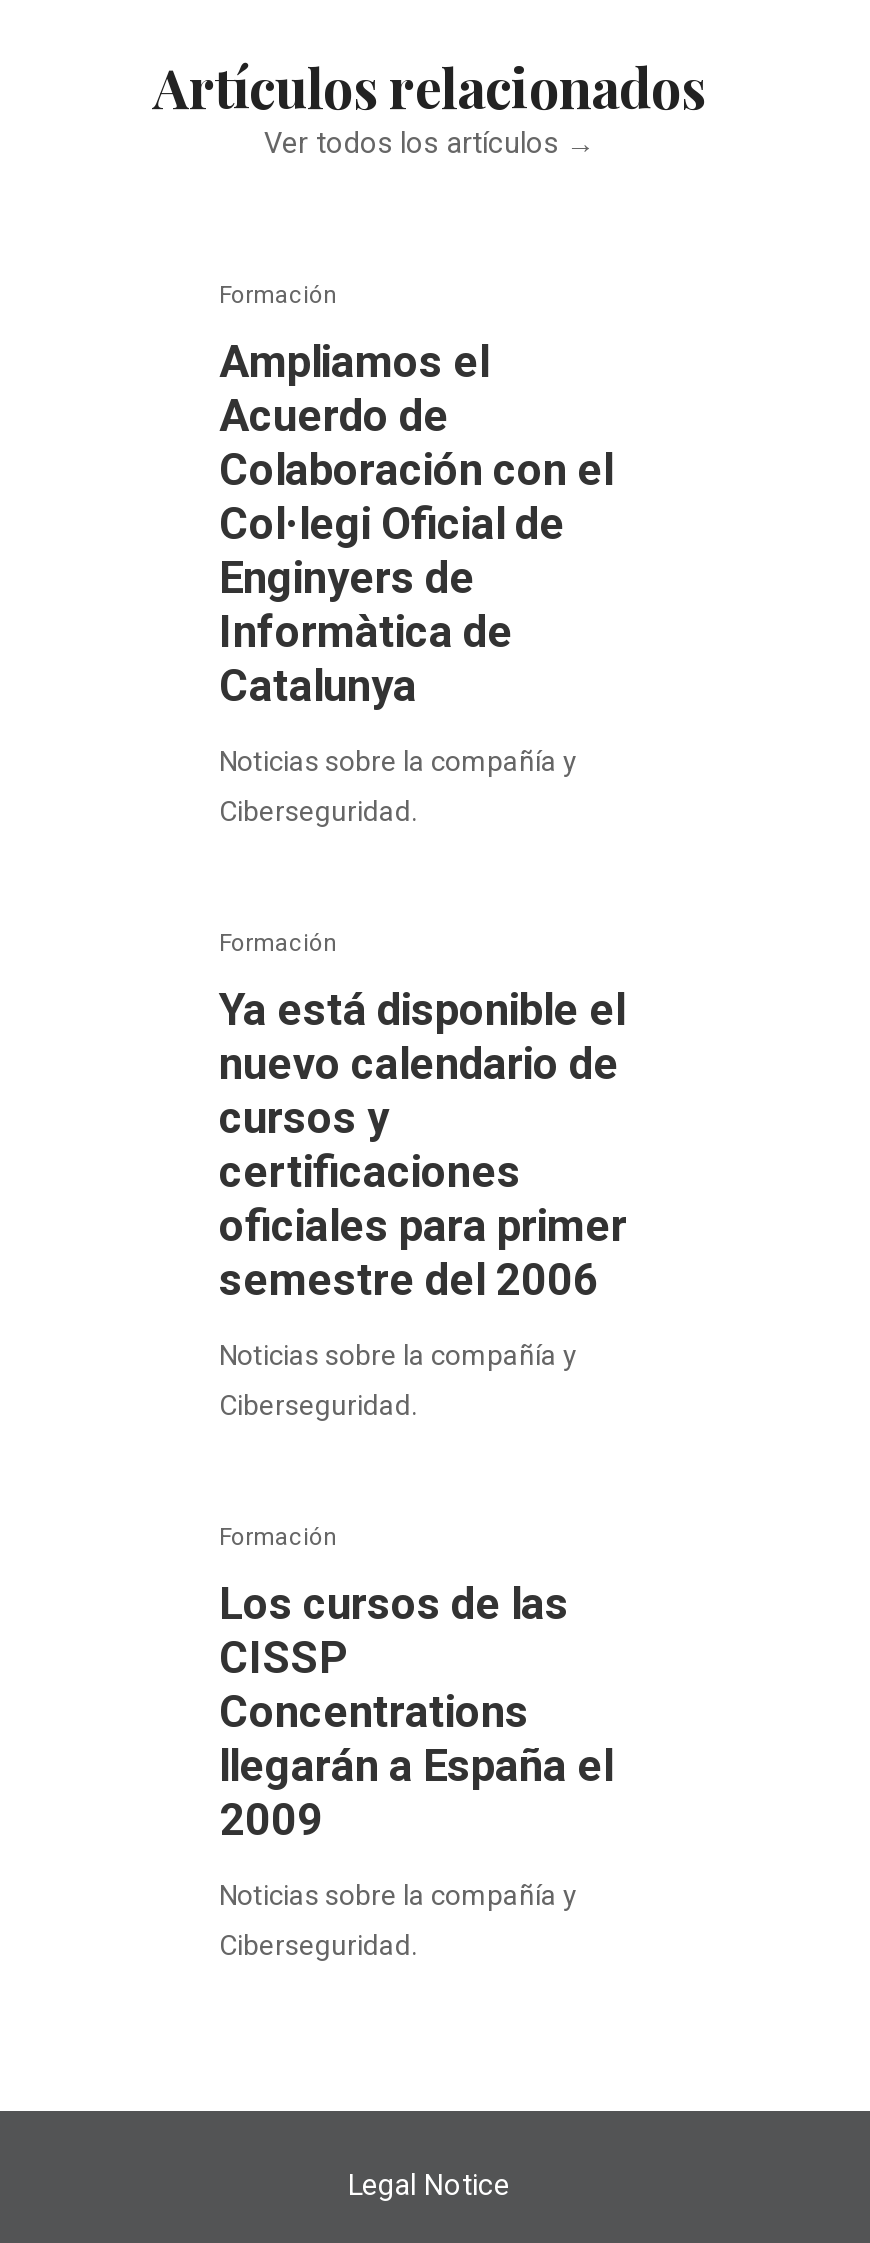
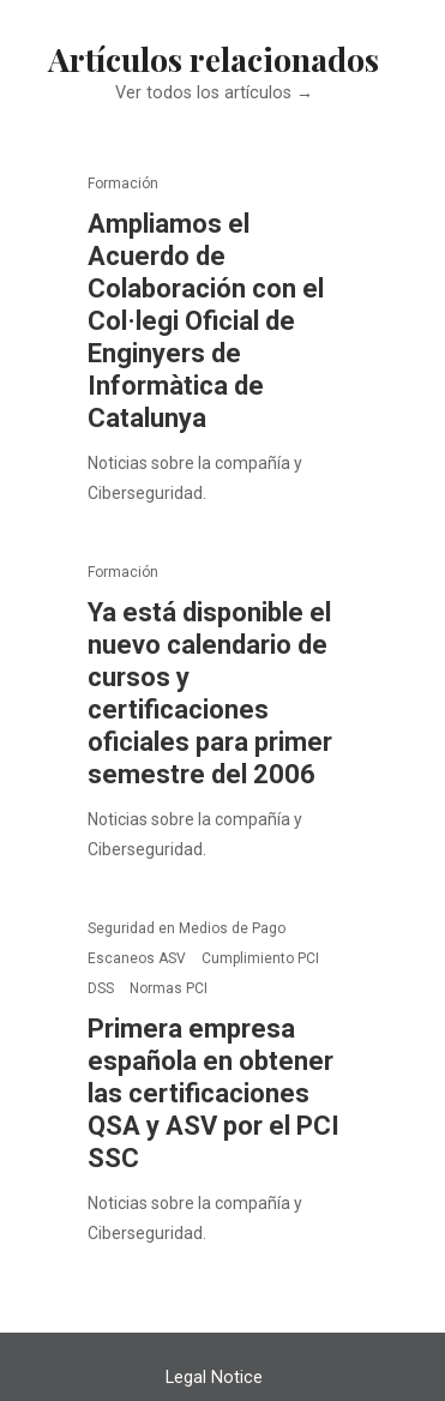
[219,1523,613,1845] Formación | Los cursos de las | CISSP | Concentrations | llegarán a España el | 2009 -> [88,920,339,1173] Seguridad en Medios de Pago | Escaneos ASV | Cumplimiento PCI | DSS | Normas PCI | Primera empresa | española en obtener | las certificaciones | QSA y ASV por el PCI | SSC

